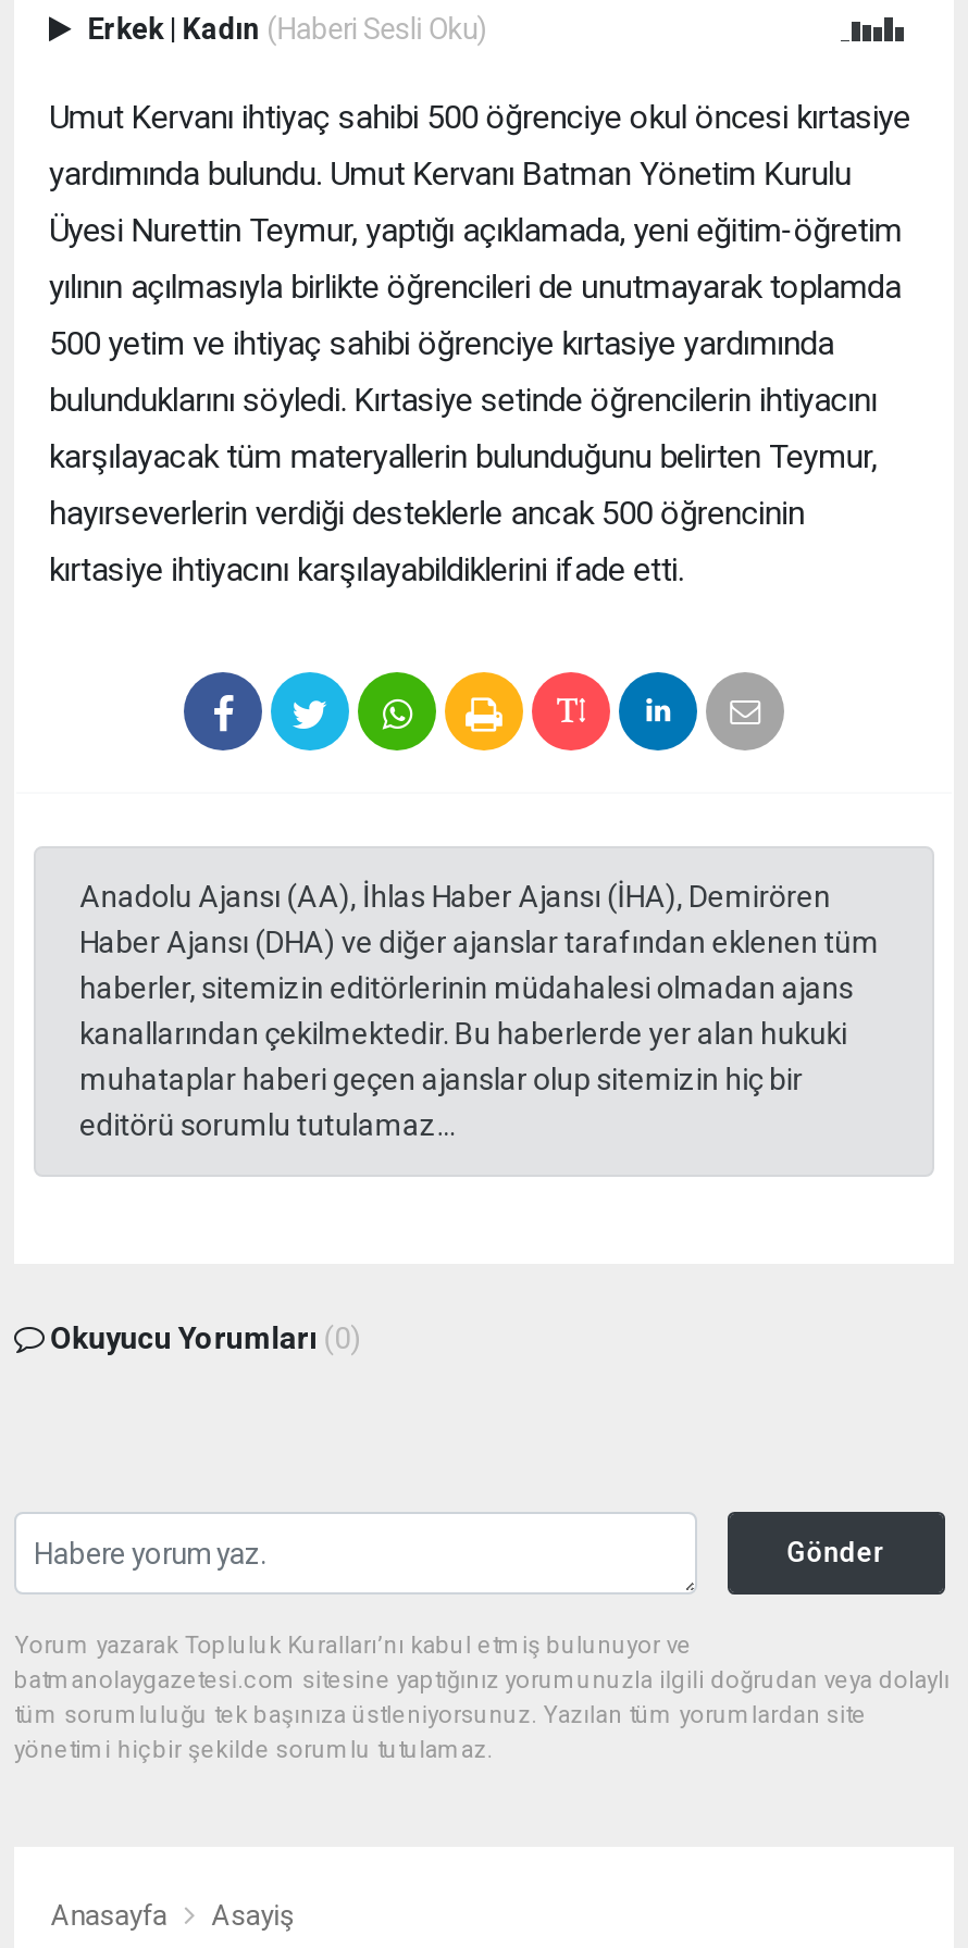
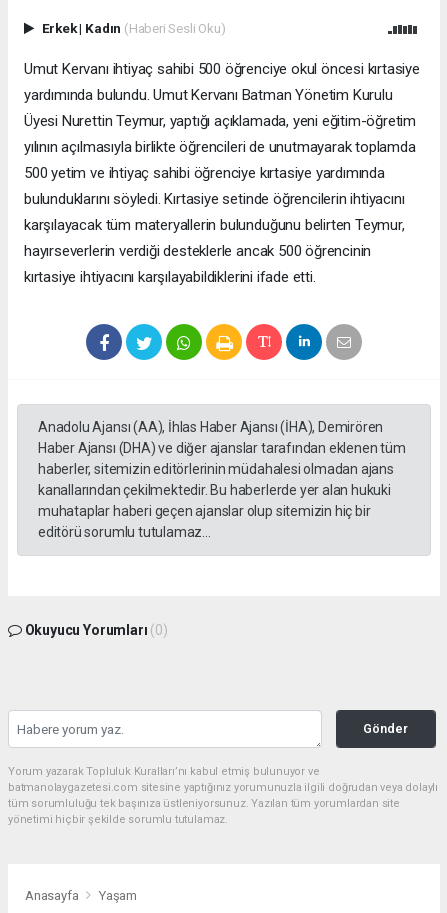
[212,1900,294,1932] Asayiş -> [99,888,137,903] Yaşam

